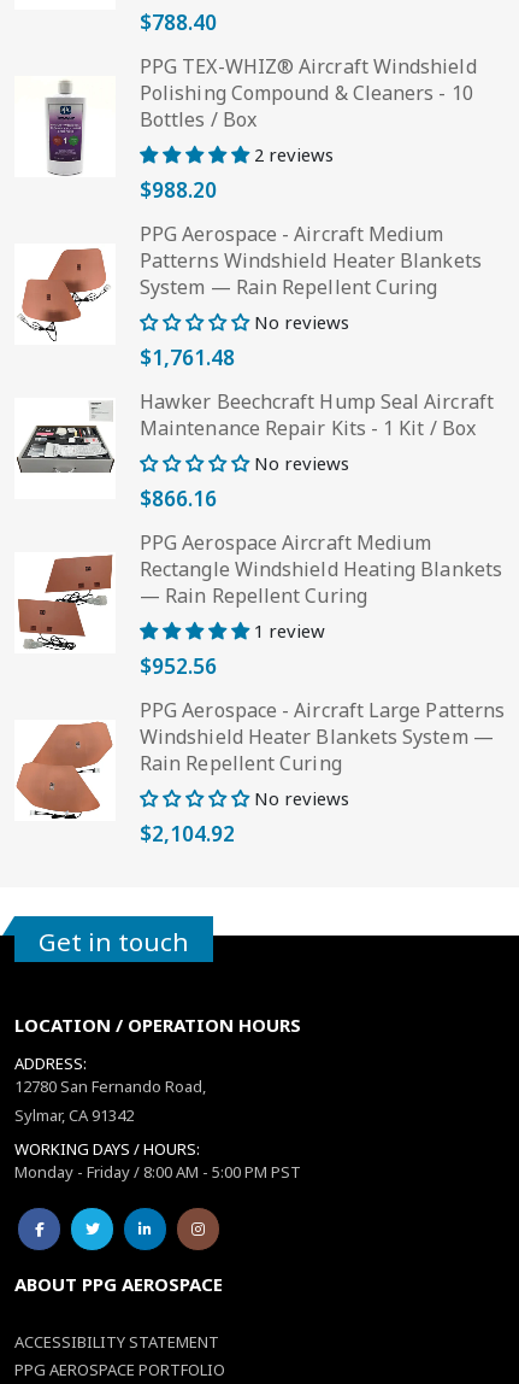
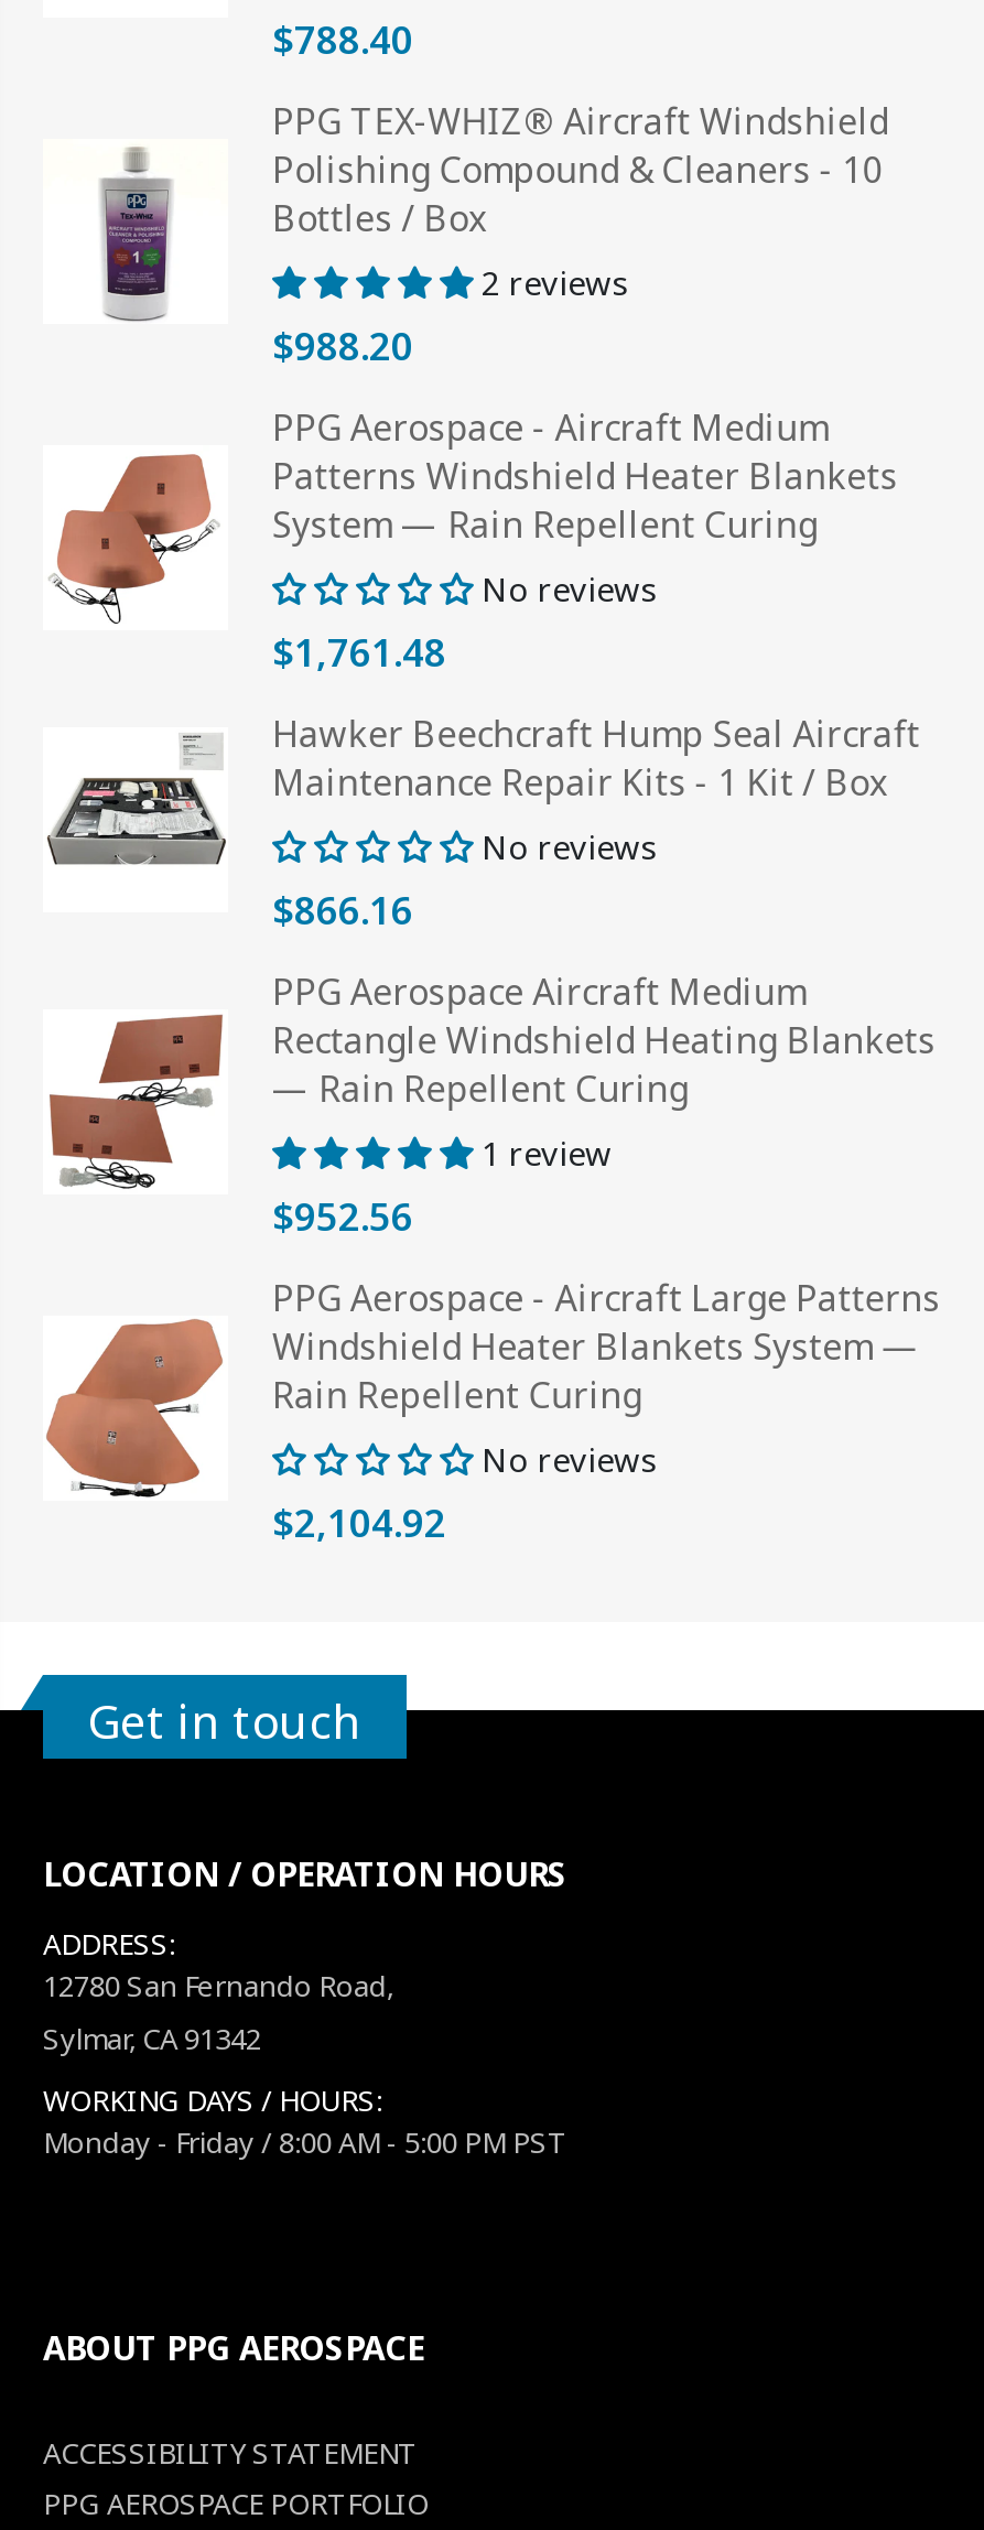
[17,1207,61,1251] [image] -> none
[70,1207,114,1251] [image] -> none
[123,1207,167,1251] [image] -> none
[176,1207,220,1251] [image] -> none

